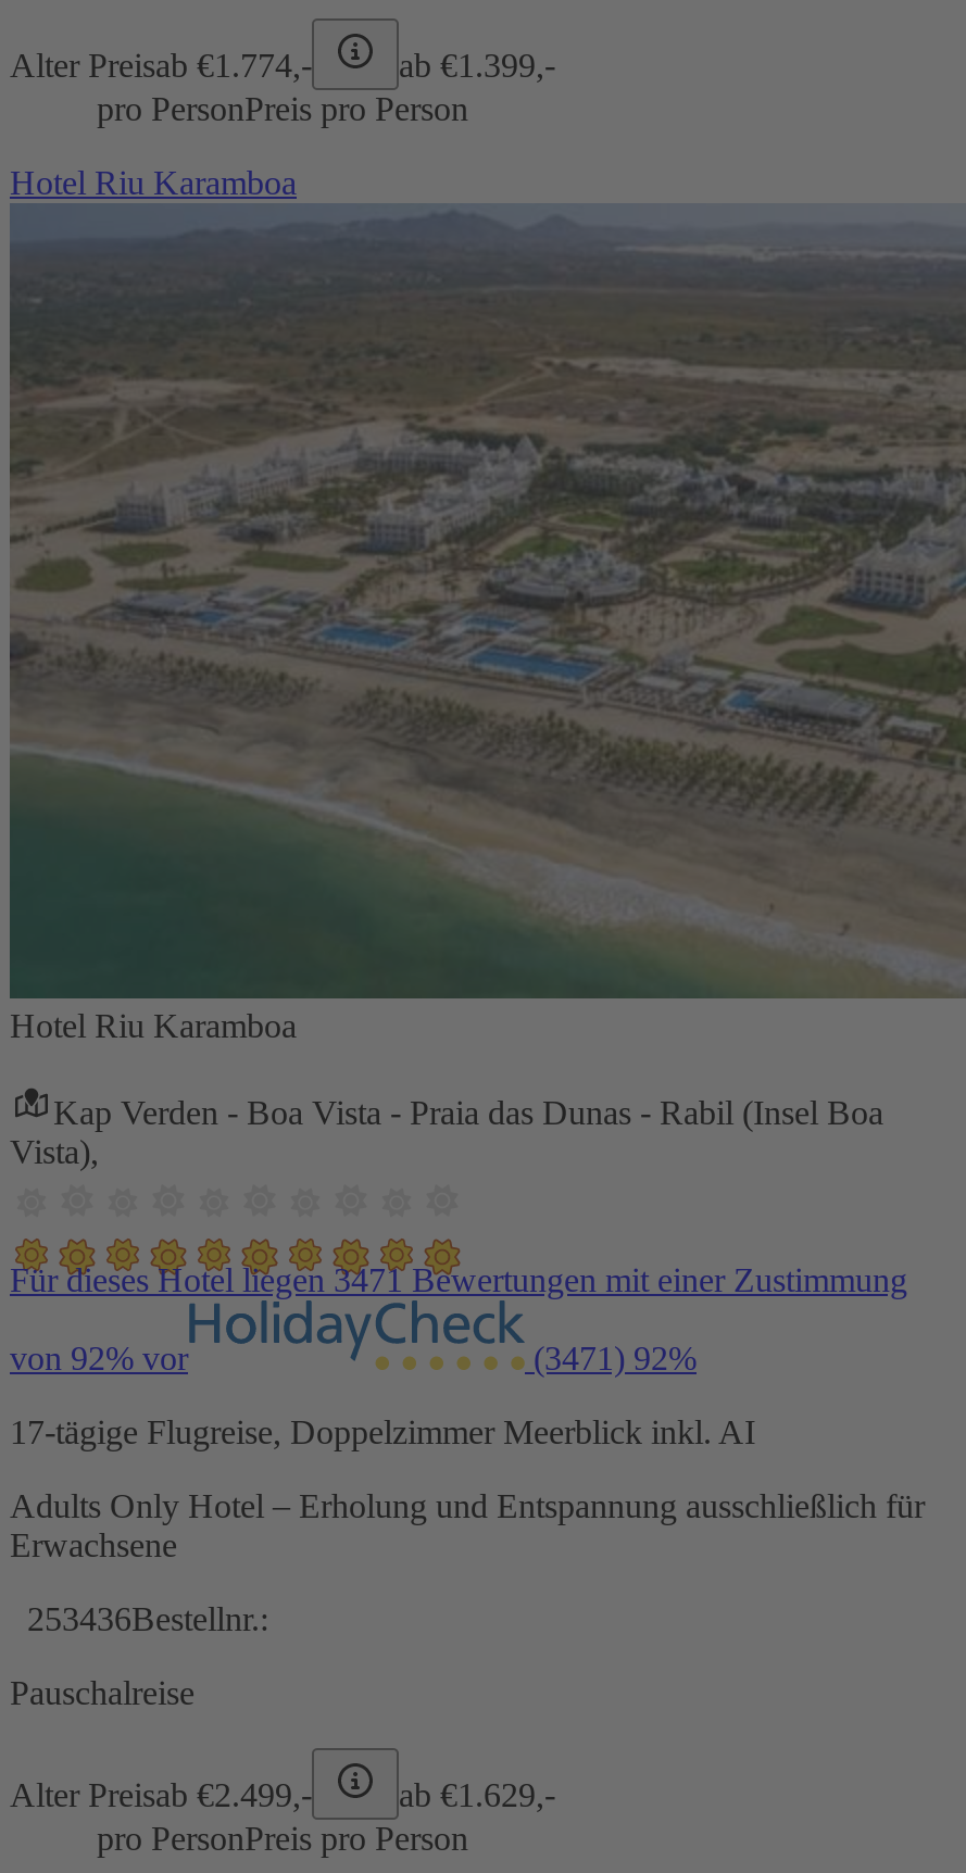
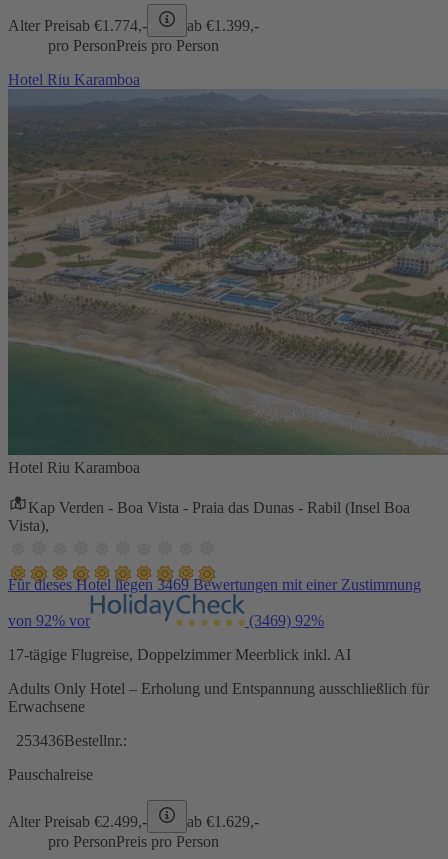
[10,1260,907,1297] Für dieses Hotel liegen 3471 Bewertungen mit einer Zustimmung -> [8,575,421,592] Für dieses Hotel liegen 3469 Bewertungen mit einer Zustimmung
[525,1338,697,1375] (3471) 92% -> [245,611,324,628] (3469) 92%

